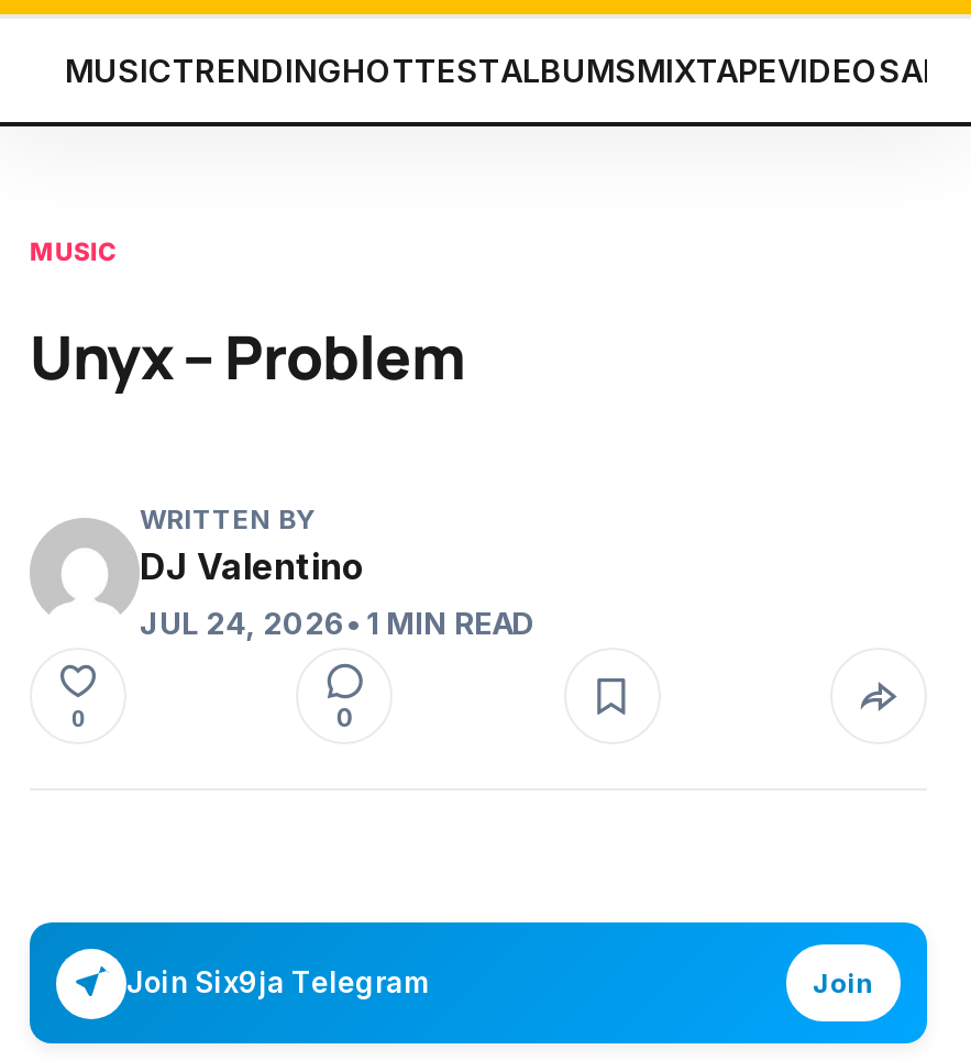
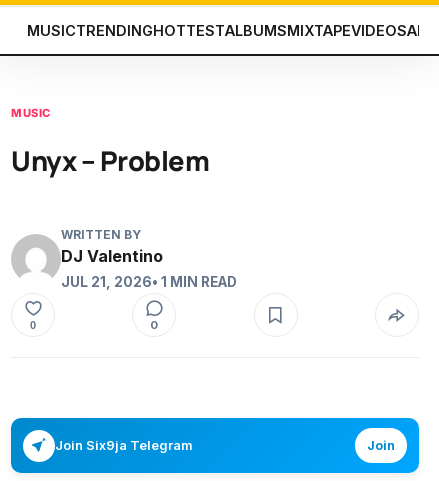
[140,606,533,641] JUL 24, 2026 • 1 MIN READ -> [61,274,237,290] JUL 21, 2026 • 1 MIN READ

